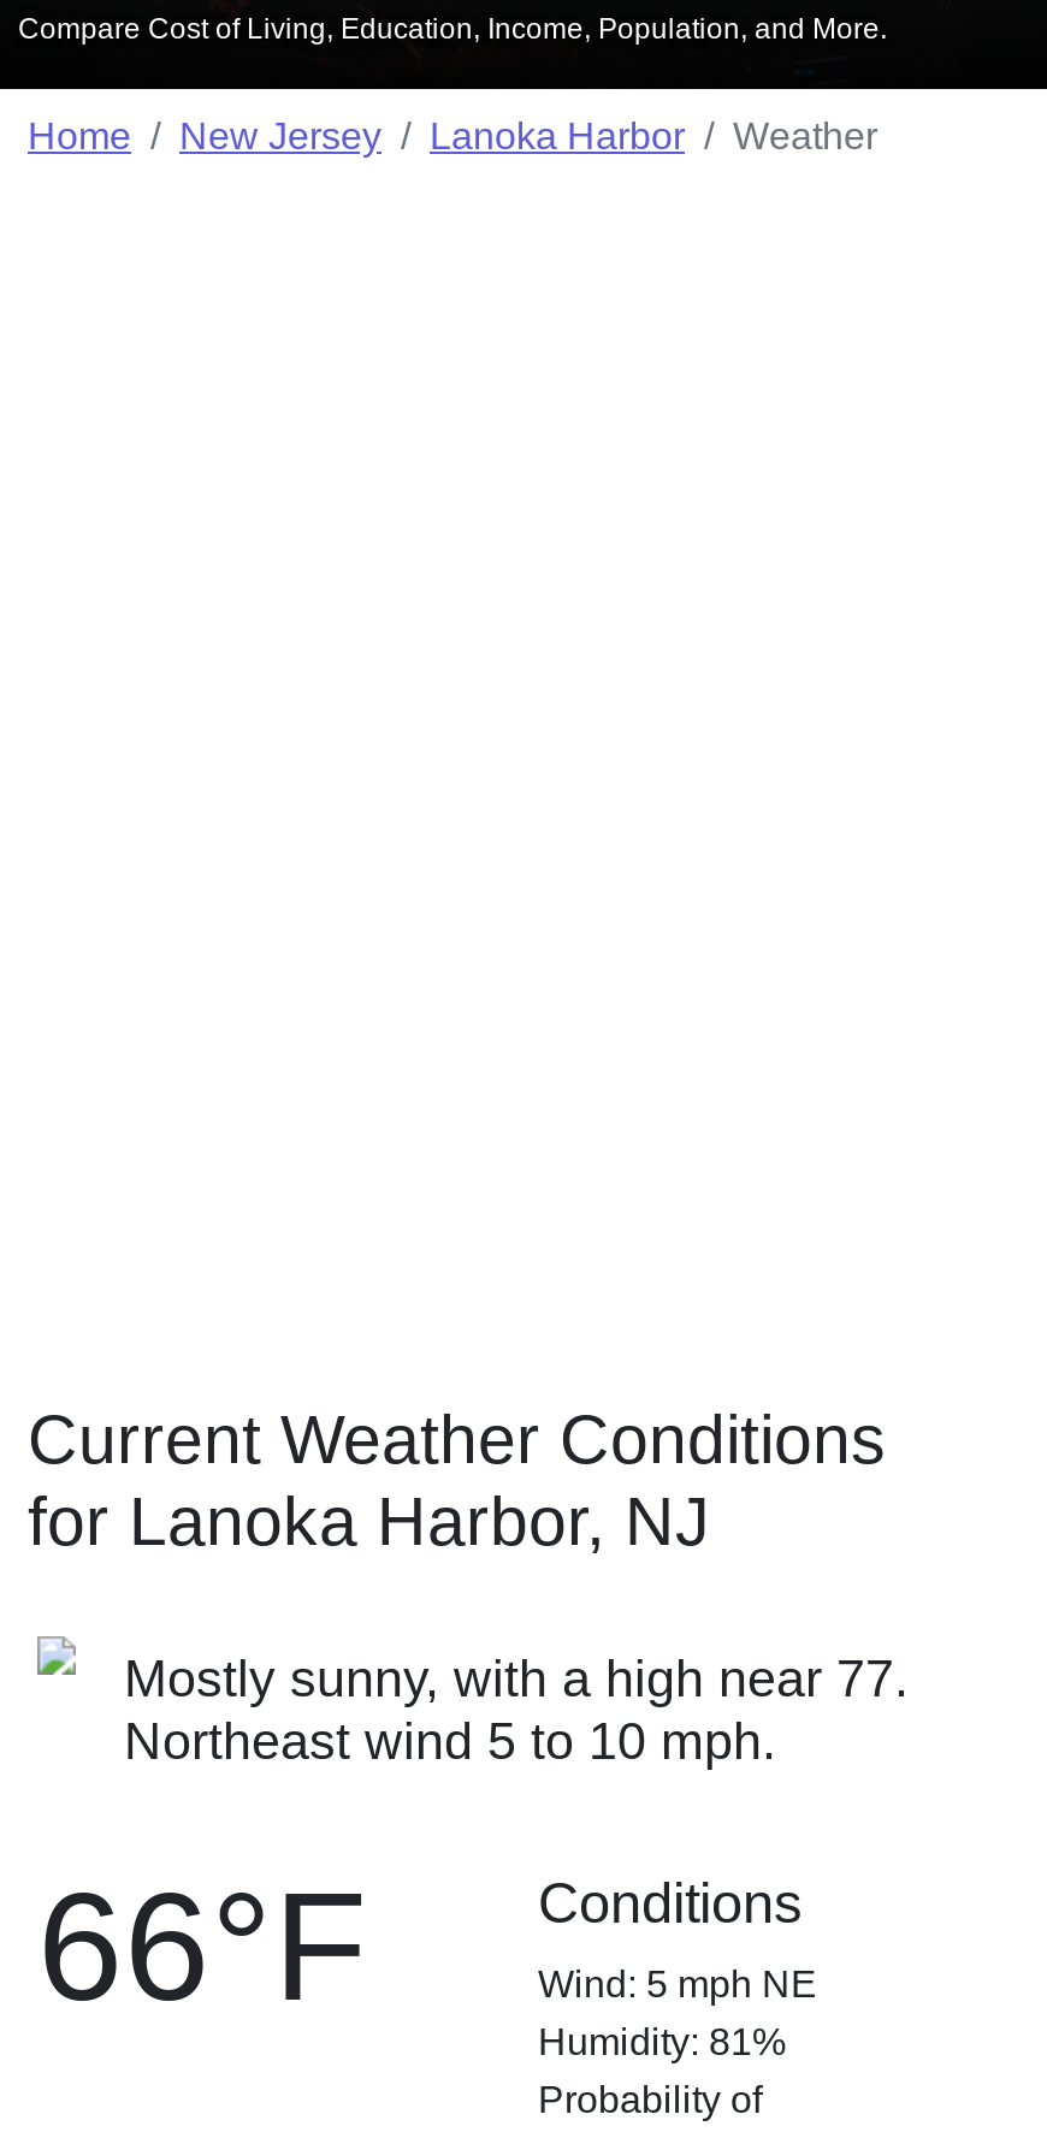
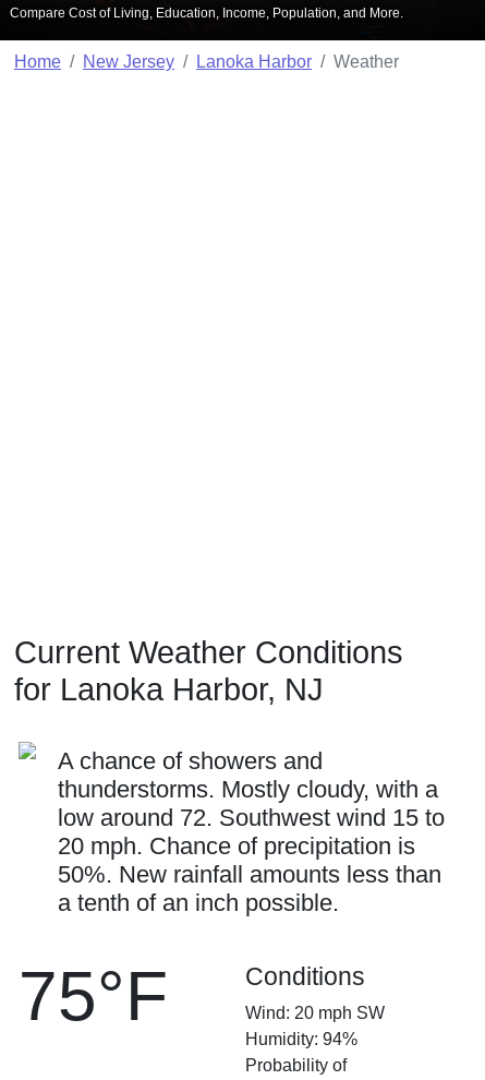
[124,1648,909,1771] Mostly sunny, with a high near 77. | Northeast wind 5 to 10 mph. -> [58,747,445,916] A chance of showers and | thunderstorms. Mostly cloudy, with a | low around 72. Southwest wind 15 to | 20 mph. Chance of precipitation is | 50%. New rainfall amounts less than | a tenth of an inch possible.
[37,1860,367,2033] 66°F -> [19,957,168,1035] 75°F
[538,1964,817,2004] Wind: 5 mph NE -> [245,1004,385,1022] Wind: 20 mph SW
[538,2021,786,2062] Humidity: 81% -> [245,1030,357,1048] Humidity: 94%

